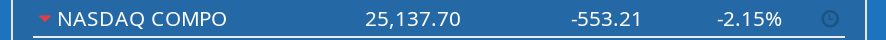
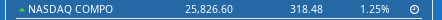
[365,4,461,32] 25,137.70 -> [185,2,233,16] 25,826.60
[571,4,643,32] -553.21 -> [290,2,323,16] 318.48
[717,4,783,32] -2.15% -> [360,2,390,16] 1.25%

